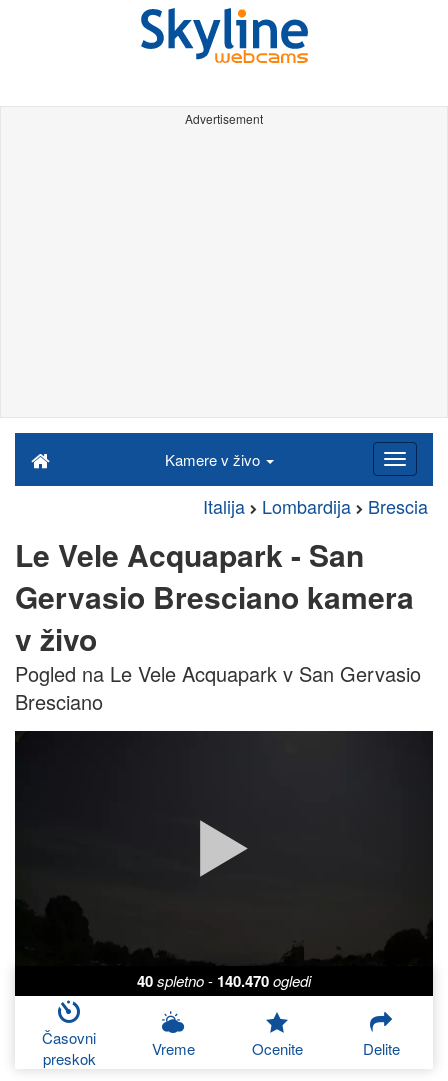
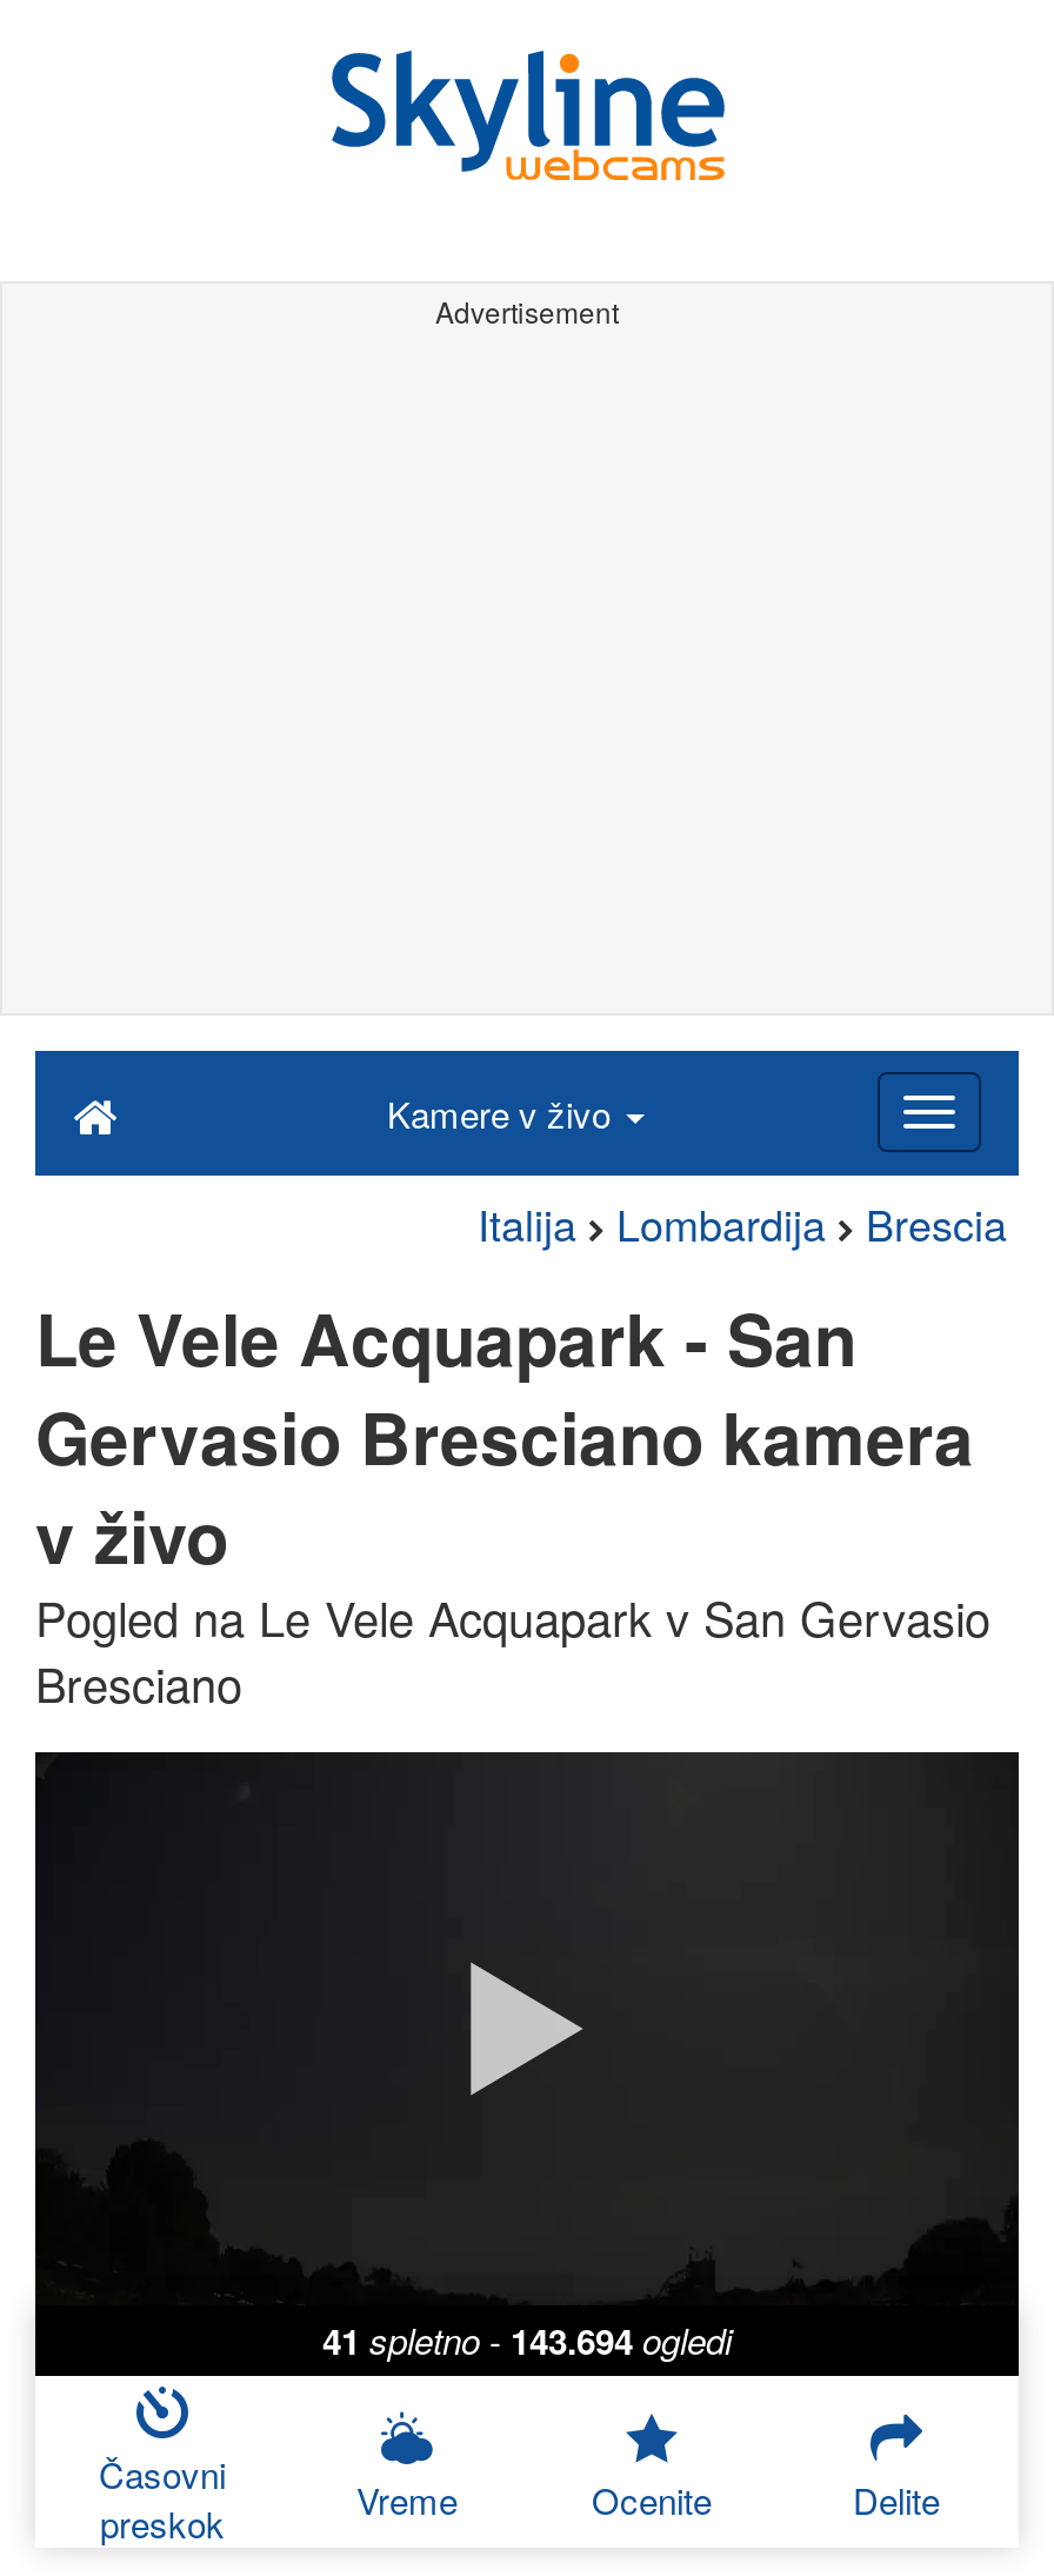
[137,970,311,992] 40 spletno - 140.470 ogledi -> [322,2315,732,2367] 41 spletno - 143.694 ogledi

